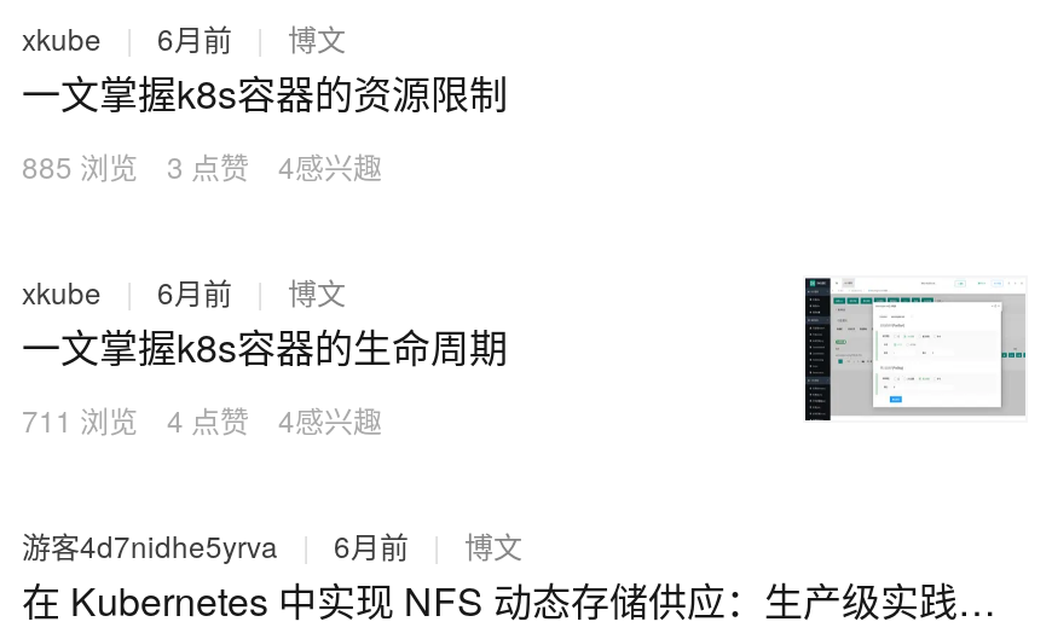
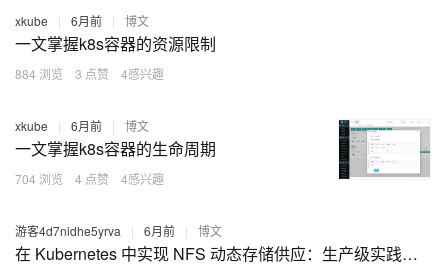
[22,145,382,186] 885 浏览 3 点赞 4感兴趣 -> [15,65,164,82] 884 浏览 3 点赞 4感兴趣
[22,399,382,440] 711 浏览 4 点赞 4感兴趣 -> [15,170,164,187] 704 浏览 4 点赞 4感兴趣

